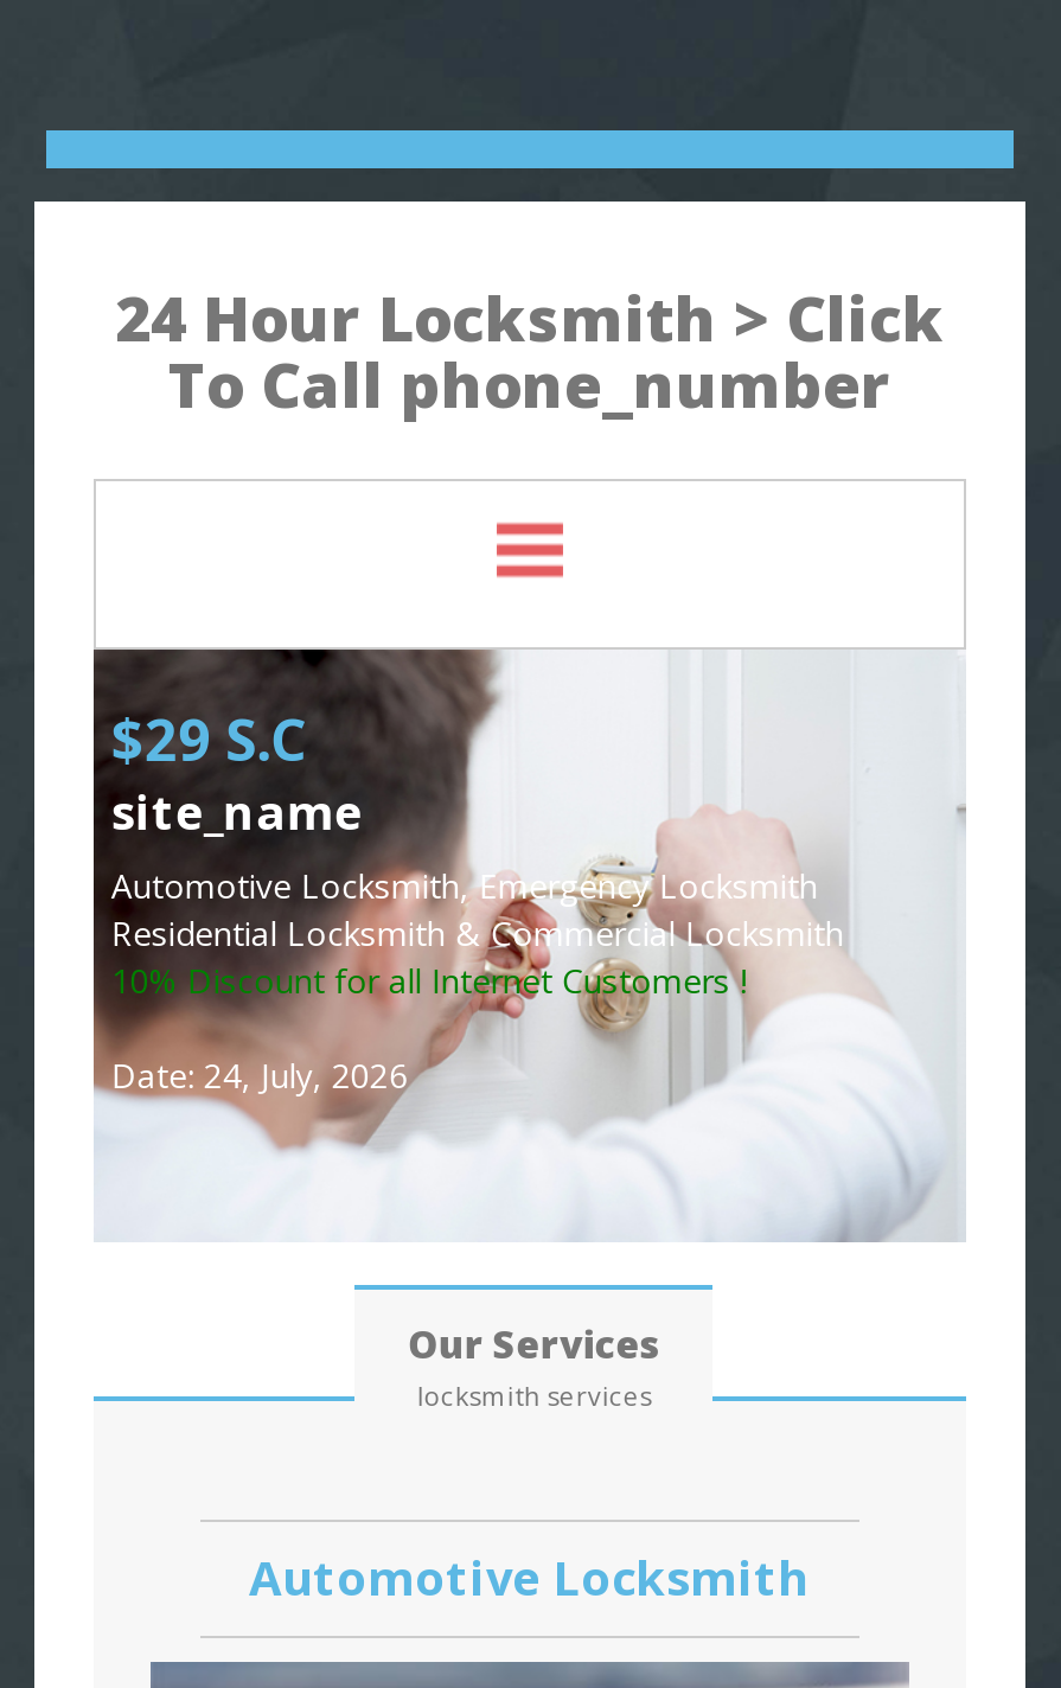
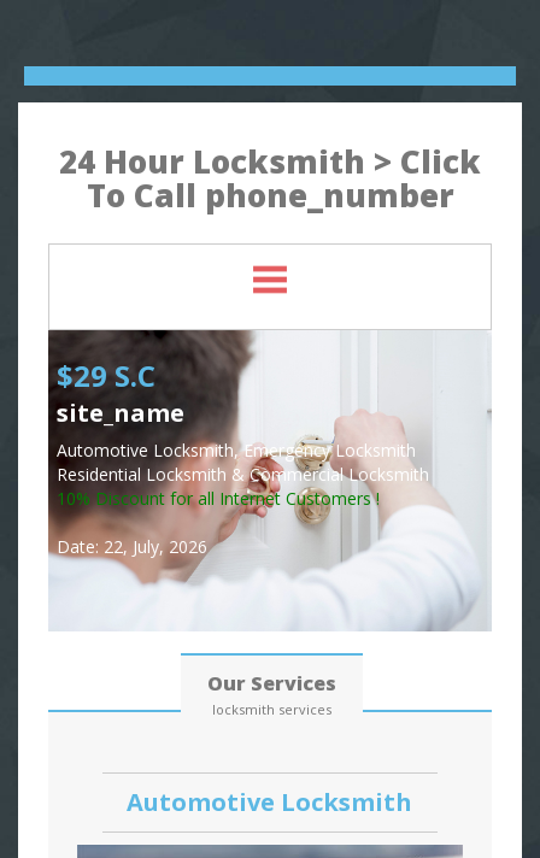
[111,1052,408,1097] Date: 24, July, 2026 -> [57,535,208,558] Date: 22, July, 2026

